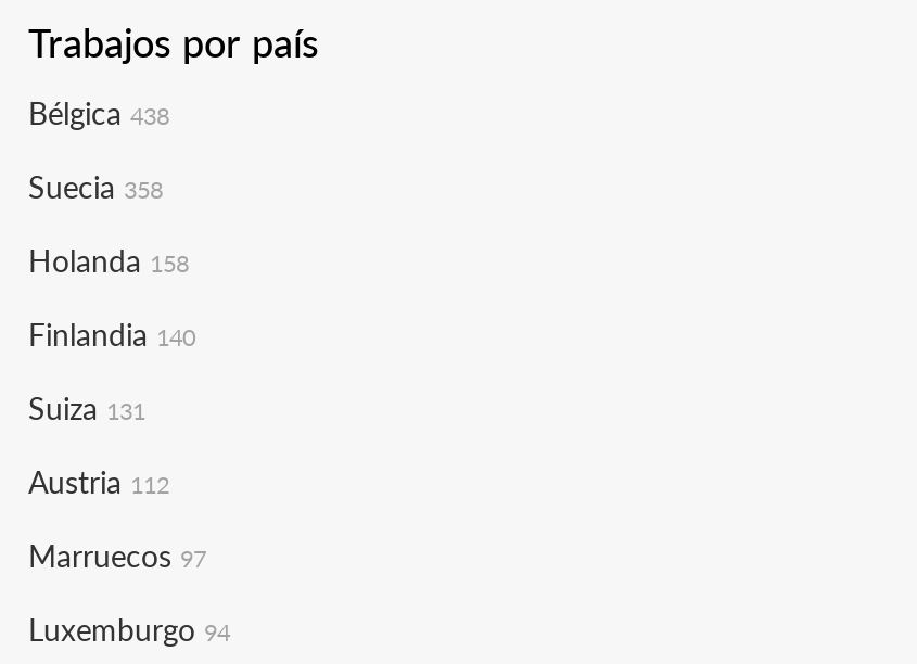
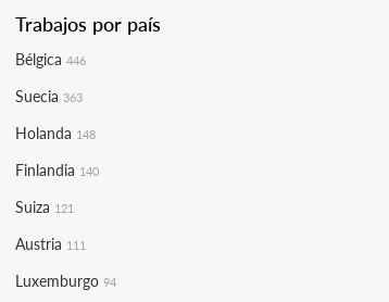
[28,90,169,133] Bélgica 438 -> [15,48,86,70] Bélgica 446
[28,164,163,207] Suecia 358 -> [15,85,83,106] Suecia 363
[28,238,189,281] Holanda 158 -> [15,122,96,143] Holanda 148
[28,385,206,576] Suiza 131 | Austria 112 | Marruecos 97 -> [15,196,86,254] Suiza 121 | Austria 111

